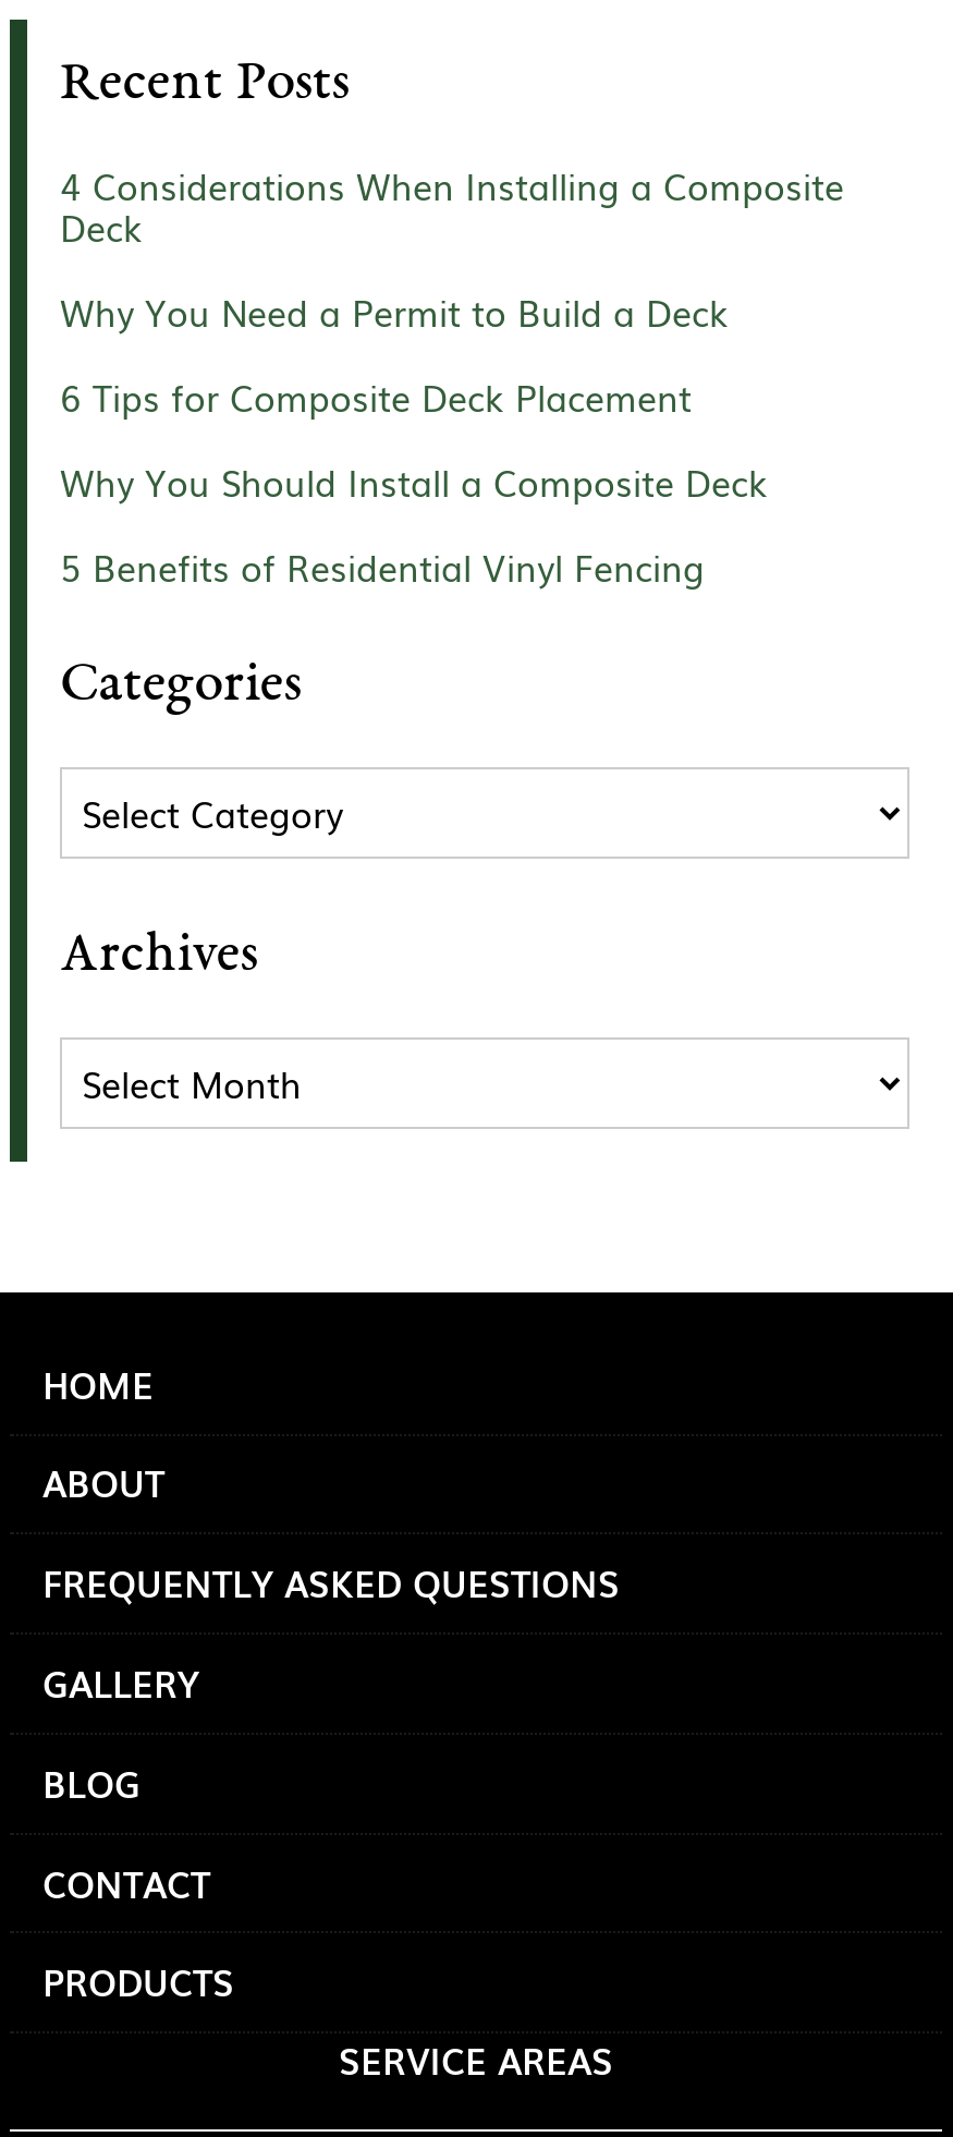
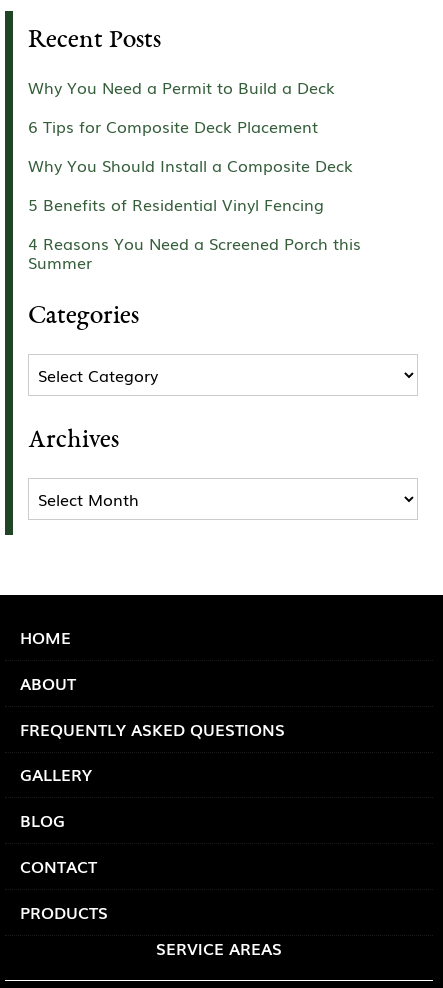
[60,158,844,252] 4 Considerations When Installing a Composite | Deck -> none
moved [60,285,768,592] -> [28,75,353,216]: Why You Need a Permit to Build a Deck | 6 Tips for Composite Deck Placement | Why You Should Install a Composite Deck | 5 Benefits of Residential Vinyl Fencing
none -> [28,231,361,274] 4 Reasons You Need a Screened Porch this | Summer

